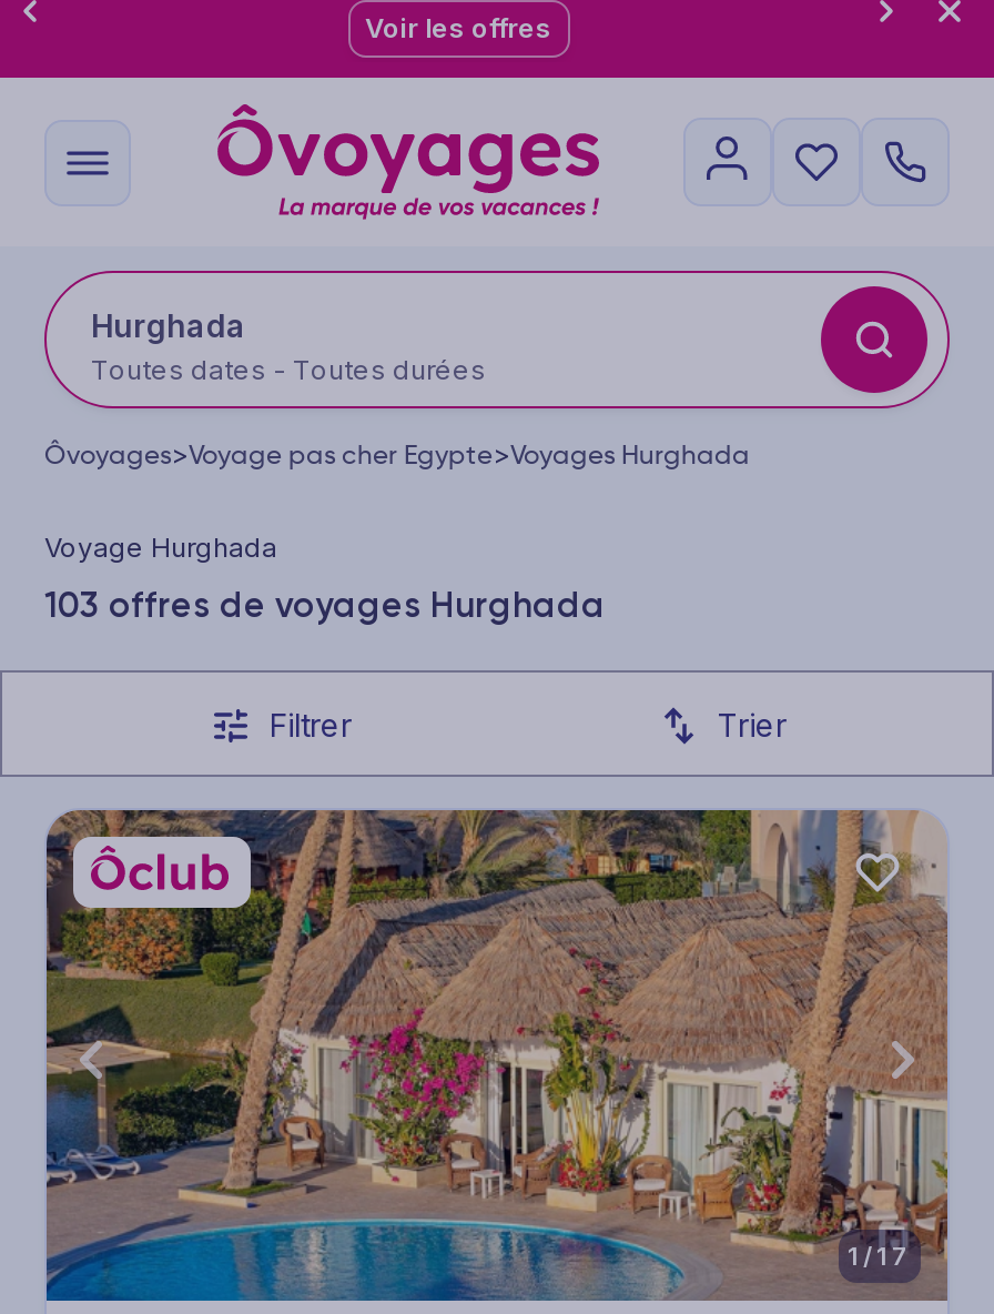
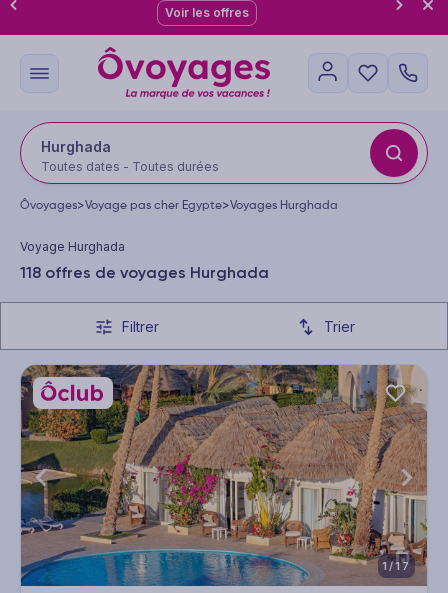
[44,584,606,626] 103 offres de voyages Hurghada -> [20,263,269,282] 118 offres de voyages Hurghada

